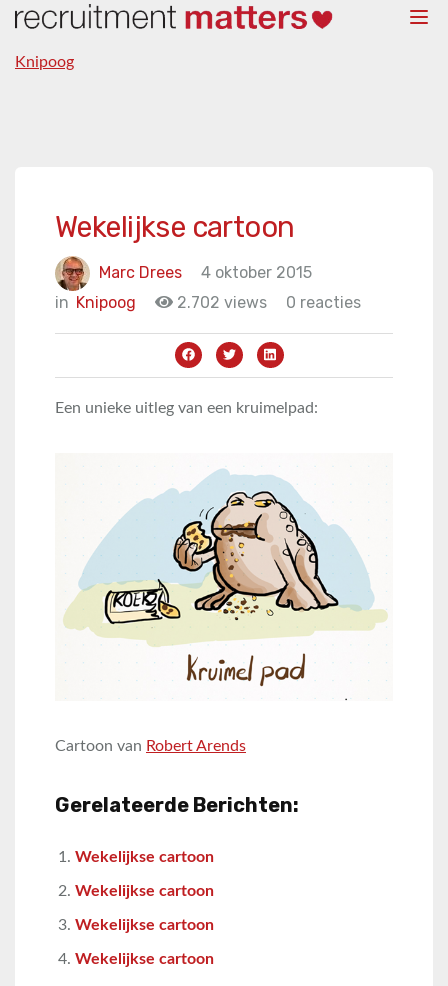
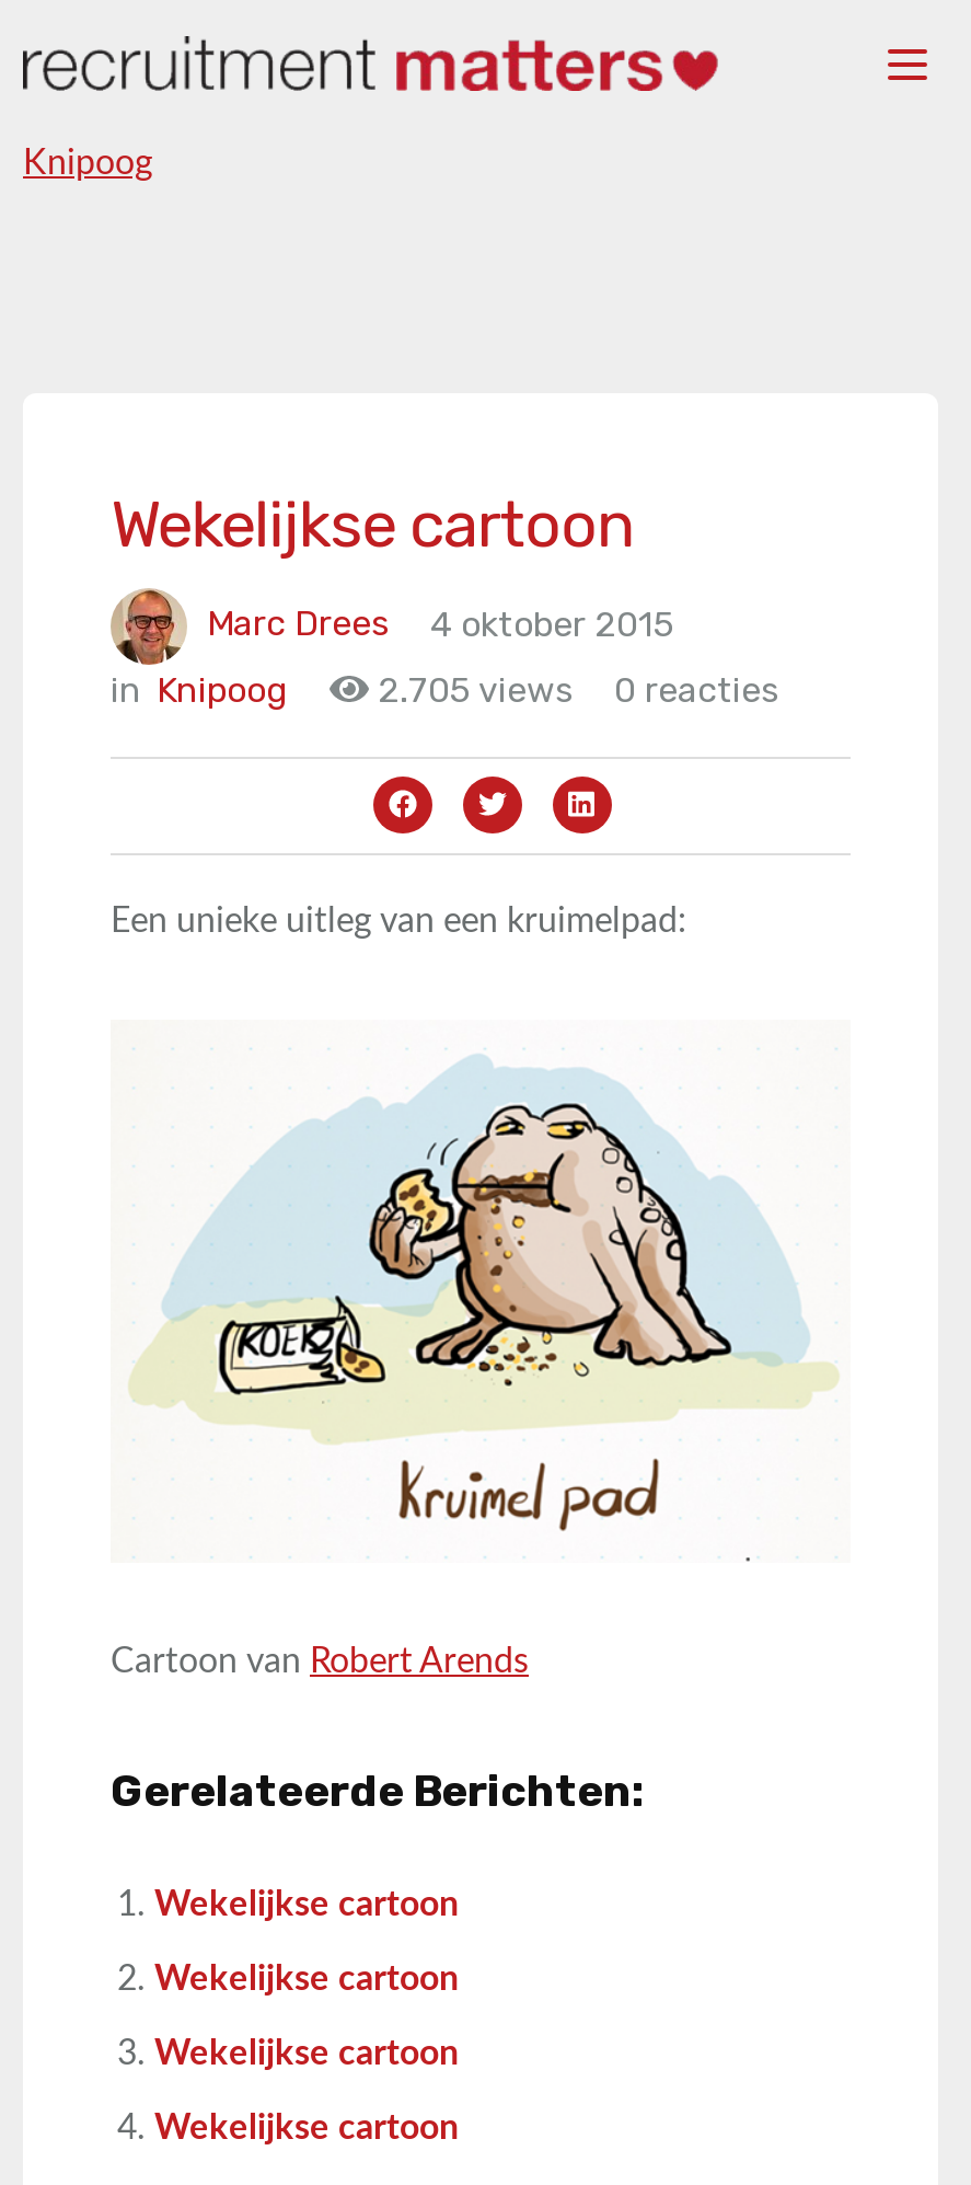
[55,293,361,312] in Knipoog 2.702 views 0 reacties -> [111,669,778,711] in Knipoog 2.705 views 0 reacties

